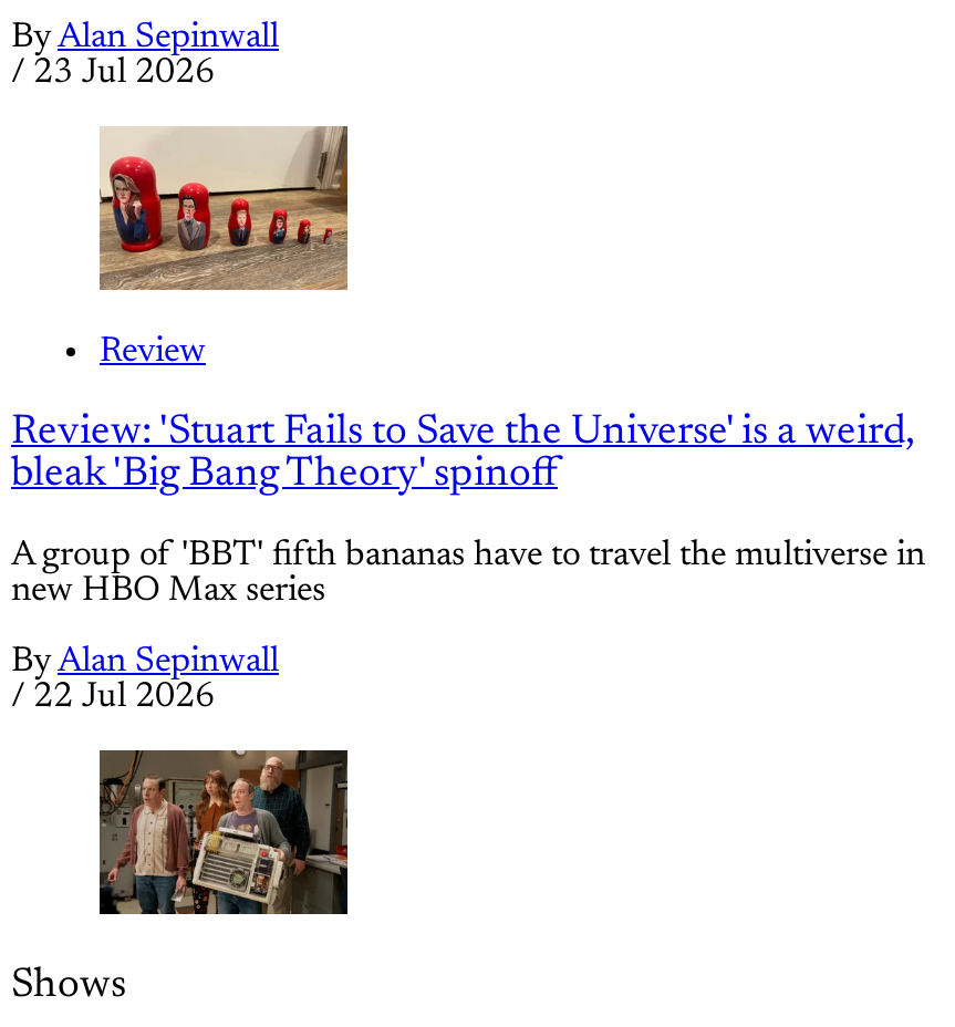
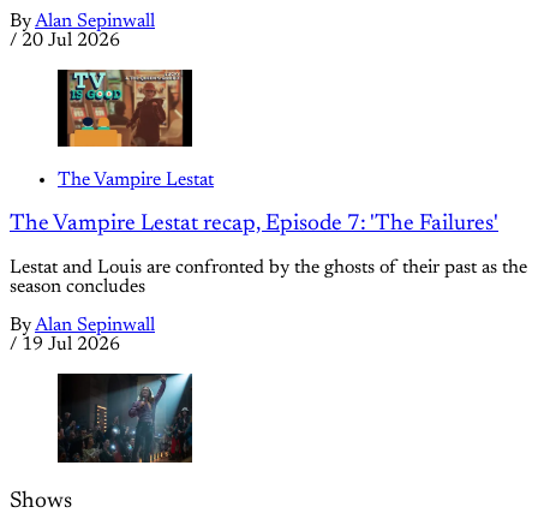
[11,55,215,90] / 23 Jul 2026 -> [10,32,120,51] / 20 Jul 2026
[97,125,350,371] [image] | Review -> [56,68,214,190] [image] | The Vampire Lestat
[11,412,914,496] Review: 'Stuart Fails to Save the Universe' is a weird, | bleak 'Big Bang Theory' spinoff -> [10,213,498,236] The Vampire Lestat recap, Episode 7: 'The Failures'
[11,537,925,608] A group of 'BBT' fifth bananas have to travel the multiverse in | new HBO Max series -> [10,258,527,296] Lestat and Louis are confronted by the ghosts of their past as the | season concludes
[11,679,215,714] / 22 Jul 2026 -> [10,335,120,354] / 19 Jul 2026
[100,747,350,915] [image] -> [58,372,193,464] [image]

